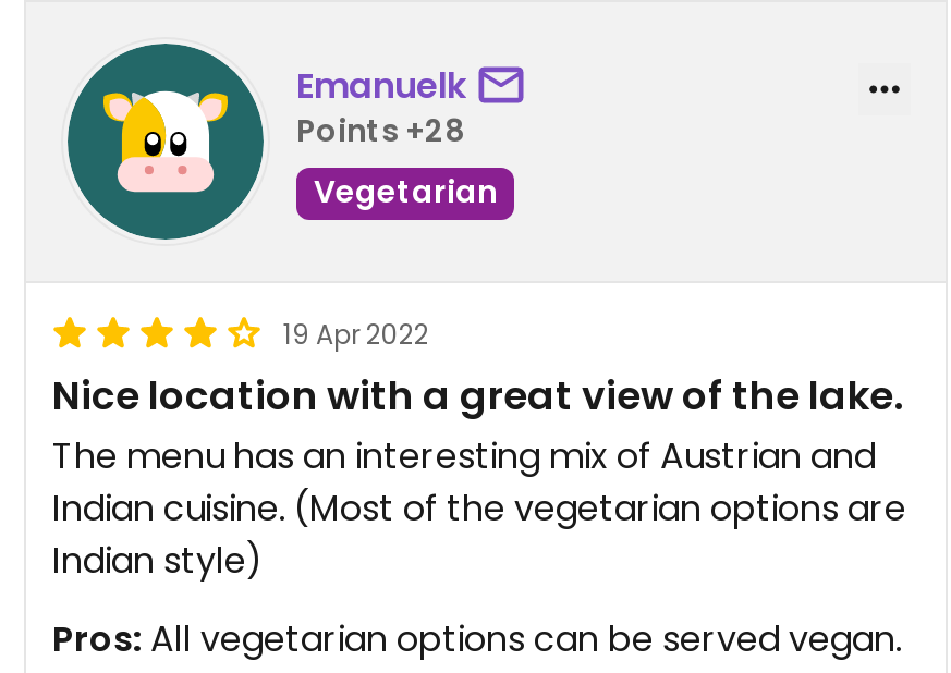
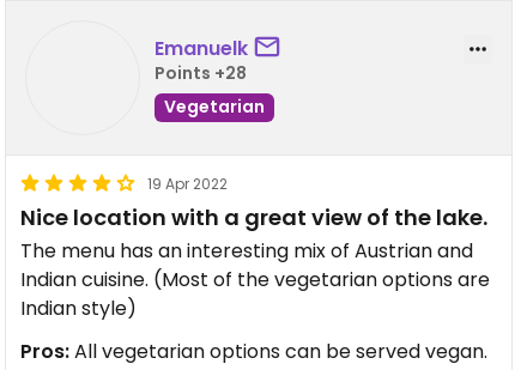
[65,41,266,242] [image] -> none

